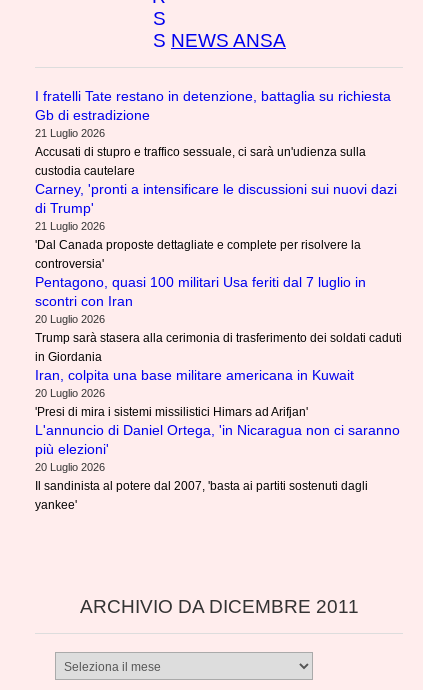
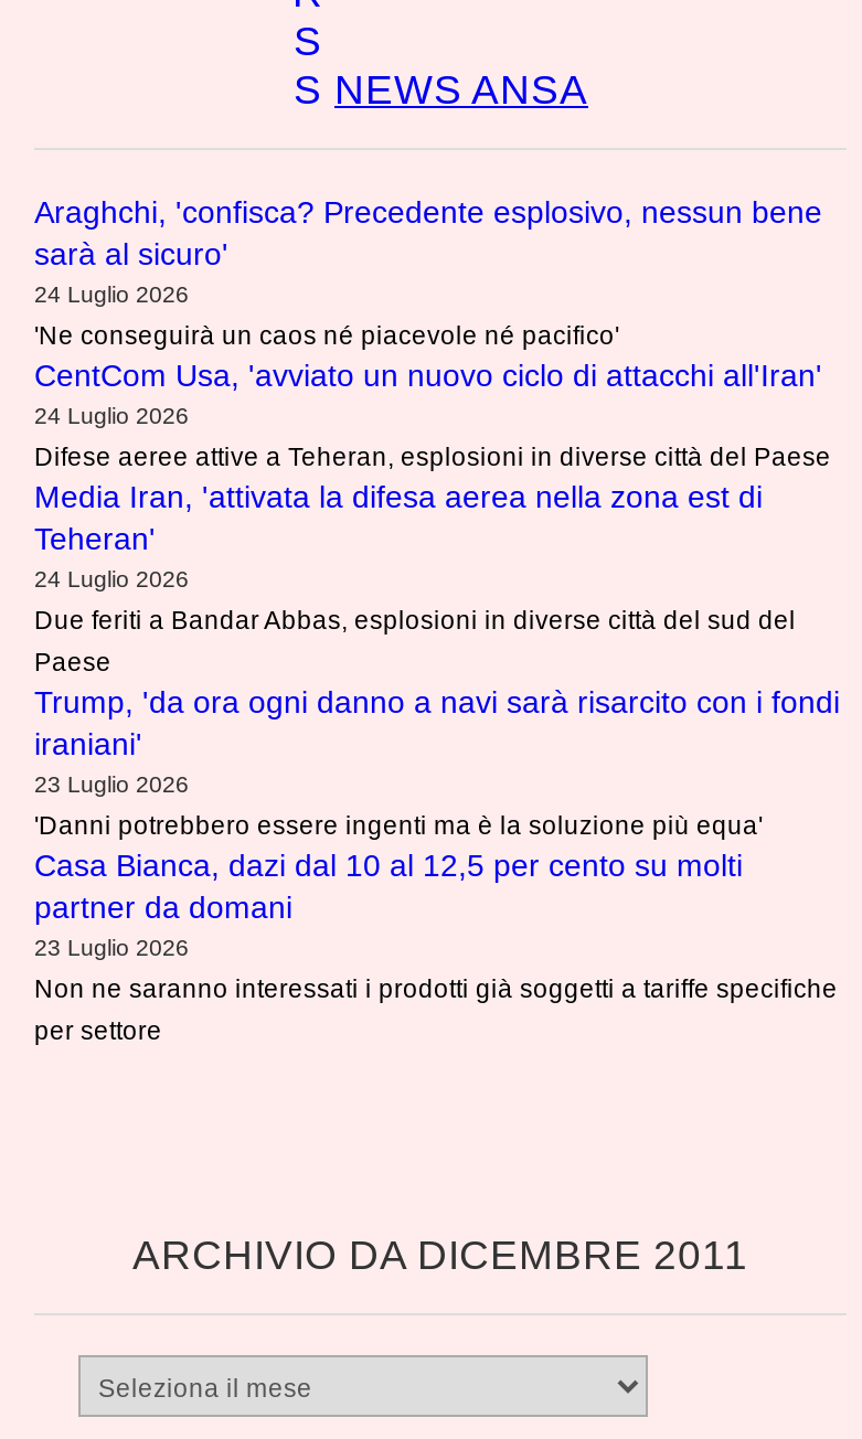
[35,88,402,511] I fratelli Tate restano in detenzione, battaglia su richiesta | Gb di estradizione | 21 Luglio 2026 | Accusati di stupro e traffico sessuale, ci sarà un'udienza sulla | custodia cautelare | Carney, 'pronti a intensificare le discussioni sui nuovi dazi | di Trump' | 21 Luglio 2026 | 'Dal Canada proposte dettagliate e complete per risolvere la | controversia' | Pentagono, quasi 100 militari Usa feriti dal 7 luglio in | scontri con Iran | 20 Luglio 2026 | Trump sarà stasera alla cerimonia di trasferimento dei soldati caduti | in Giordania | Iran, colpita una base militare americana in Kuwait | 20 Luglio 2026 | 'Presi di mira i sistemi missilistici Himars ad Arifjan' | L'annuncio di Daniel Ortega, 'in Nicaragua non ci saranno | più elezioni' | 20 Luglio 2026 | Il sandinista al potere dal 2007, 'basta ai partiti sostenuti dagli | yankee' -> [34,194,840,1044] Araghchi, 'confisca? Precedente esplosivo, nessun bene | sarà al sicuro' | 24 Luglio 2026 | 'Ne conseguirà un caos né piacevole né pacifico' | CentCom Usa, 'avviato un nuovo ciclo di attacchi all'Iran' | 24 Luglio 2026 | Difese aeree attive a Teheran, esplosioni in diverse città del Paese | Media Iran, 'attivata la difesa aerea nella zona est di | Teheran' | 24 Luglio 2026 | Due feriti a Bandar Abbas, esplosioni in diverse città del sud del | Paese | Trump, 'da ora ogni danno a navi sarà risarcito con i fondi | iraniani' | 23 Luglio 2026 | 'Danni potrebbero essere ingenti ma è la soluzione più equa' | Casa Bianca, dazi dal 10 al 12,5 per cento su molti | partner da domani | 23 Luglio 2026 | Non ne saranno interessati i prodotti già soggetti a tariffe specifiche | per settore

